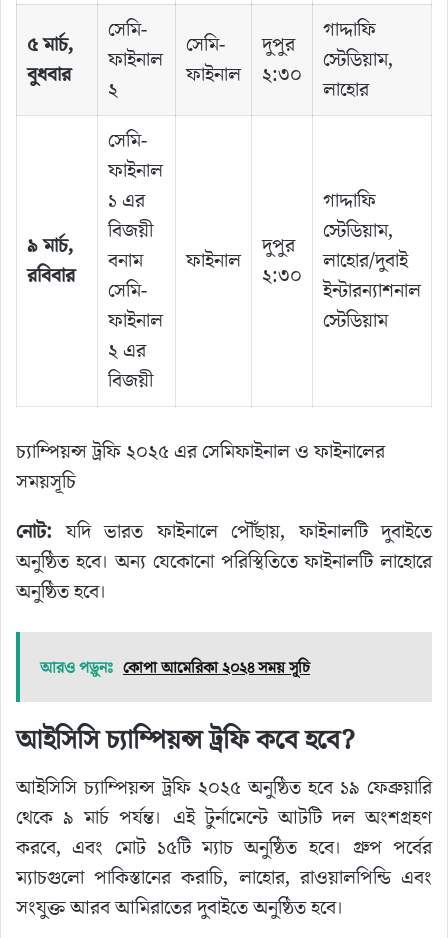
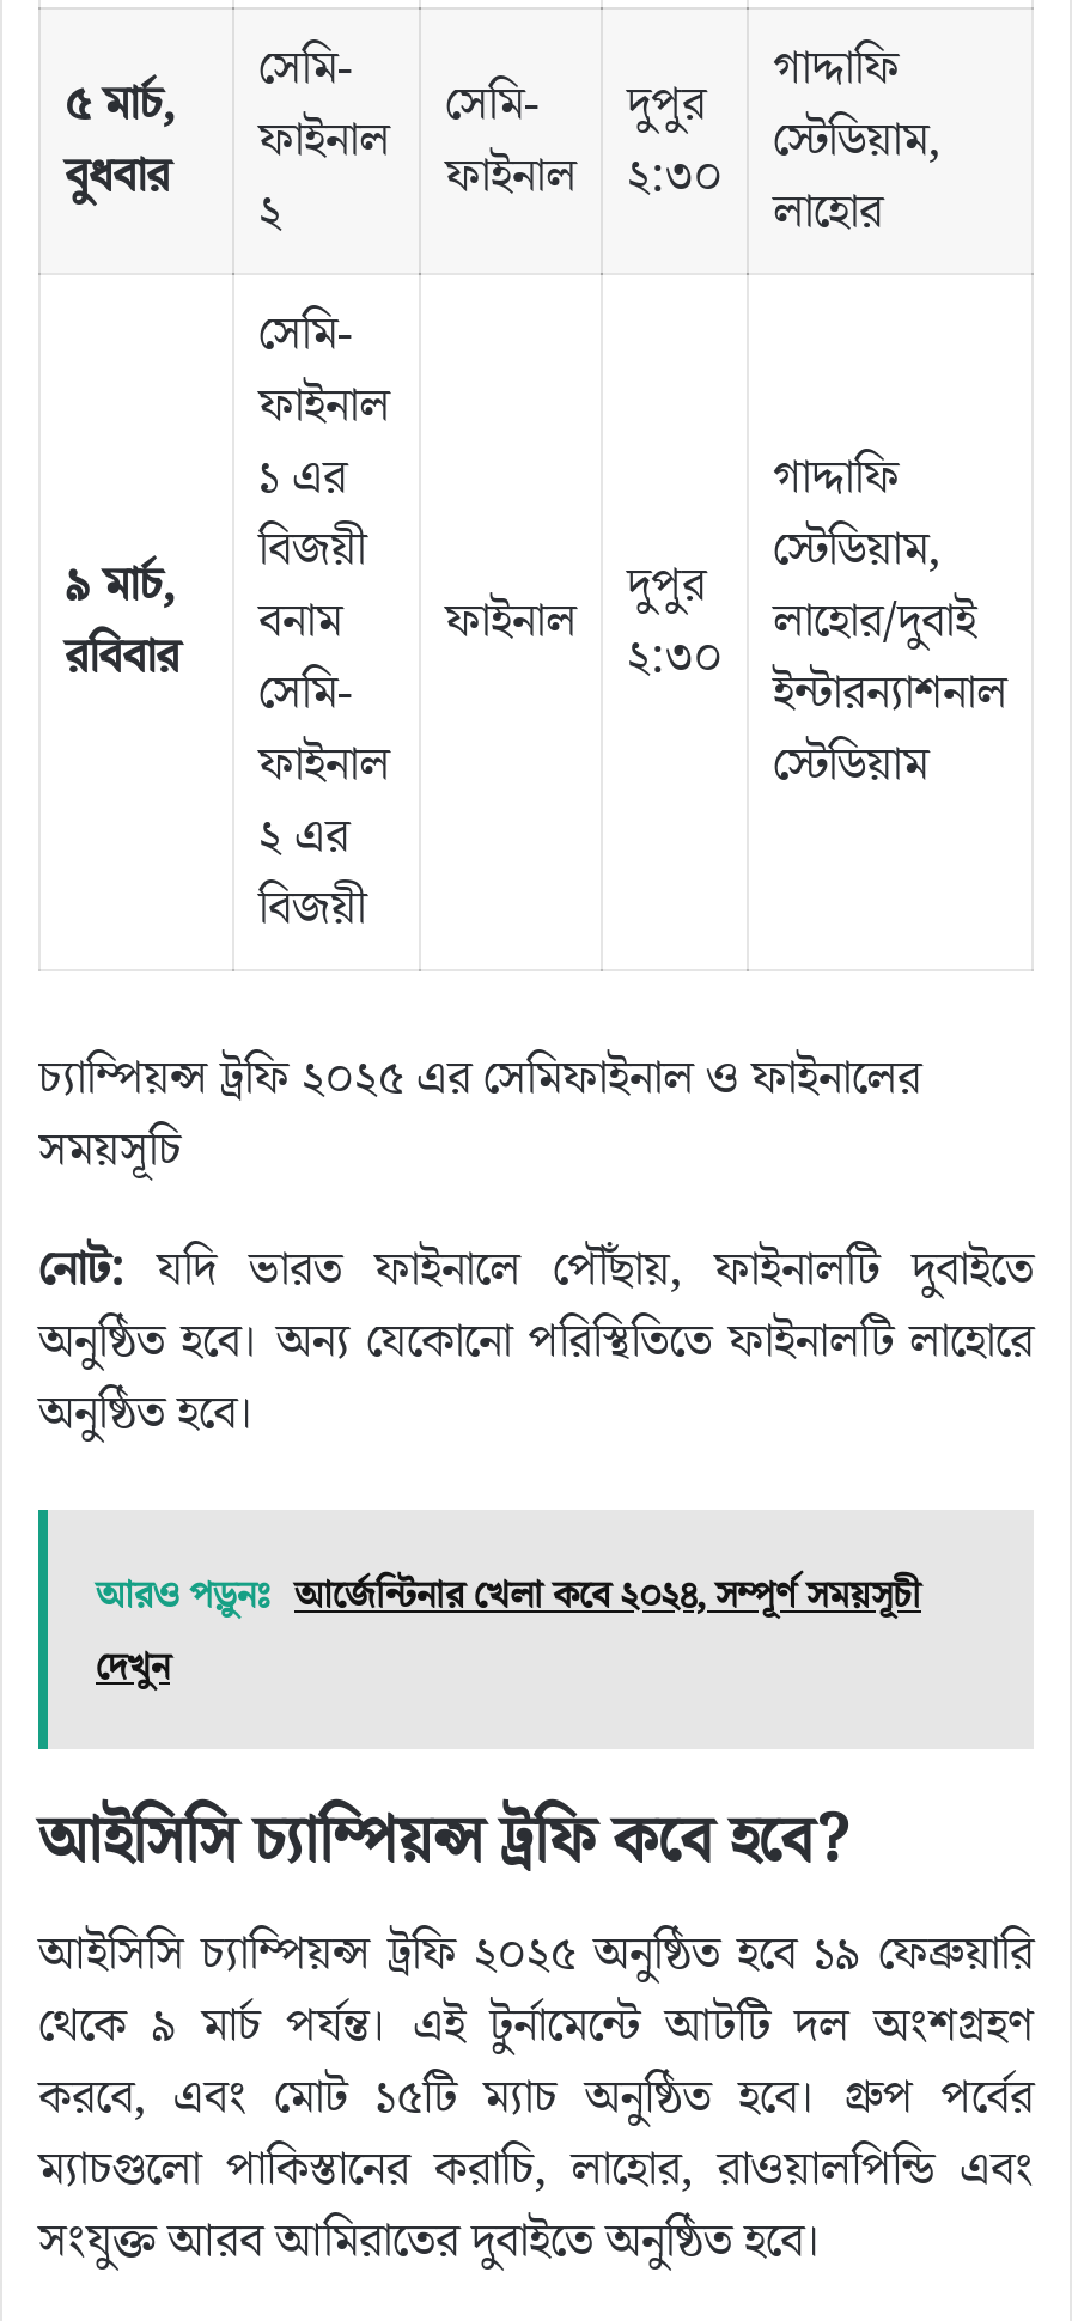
[40,657,310,679] আরও পড়ুনঃ কোপা আমেরিকা ২০২৪ সময় সূচি -> [96,1570,921,1694] আরও পড়ুনঃ আর্জেন্টিনার খেলা কবে ২০২৪, সম্পূর্ণ সময়সূচী | দেখুন

